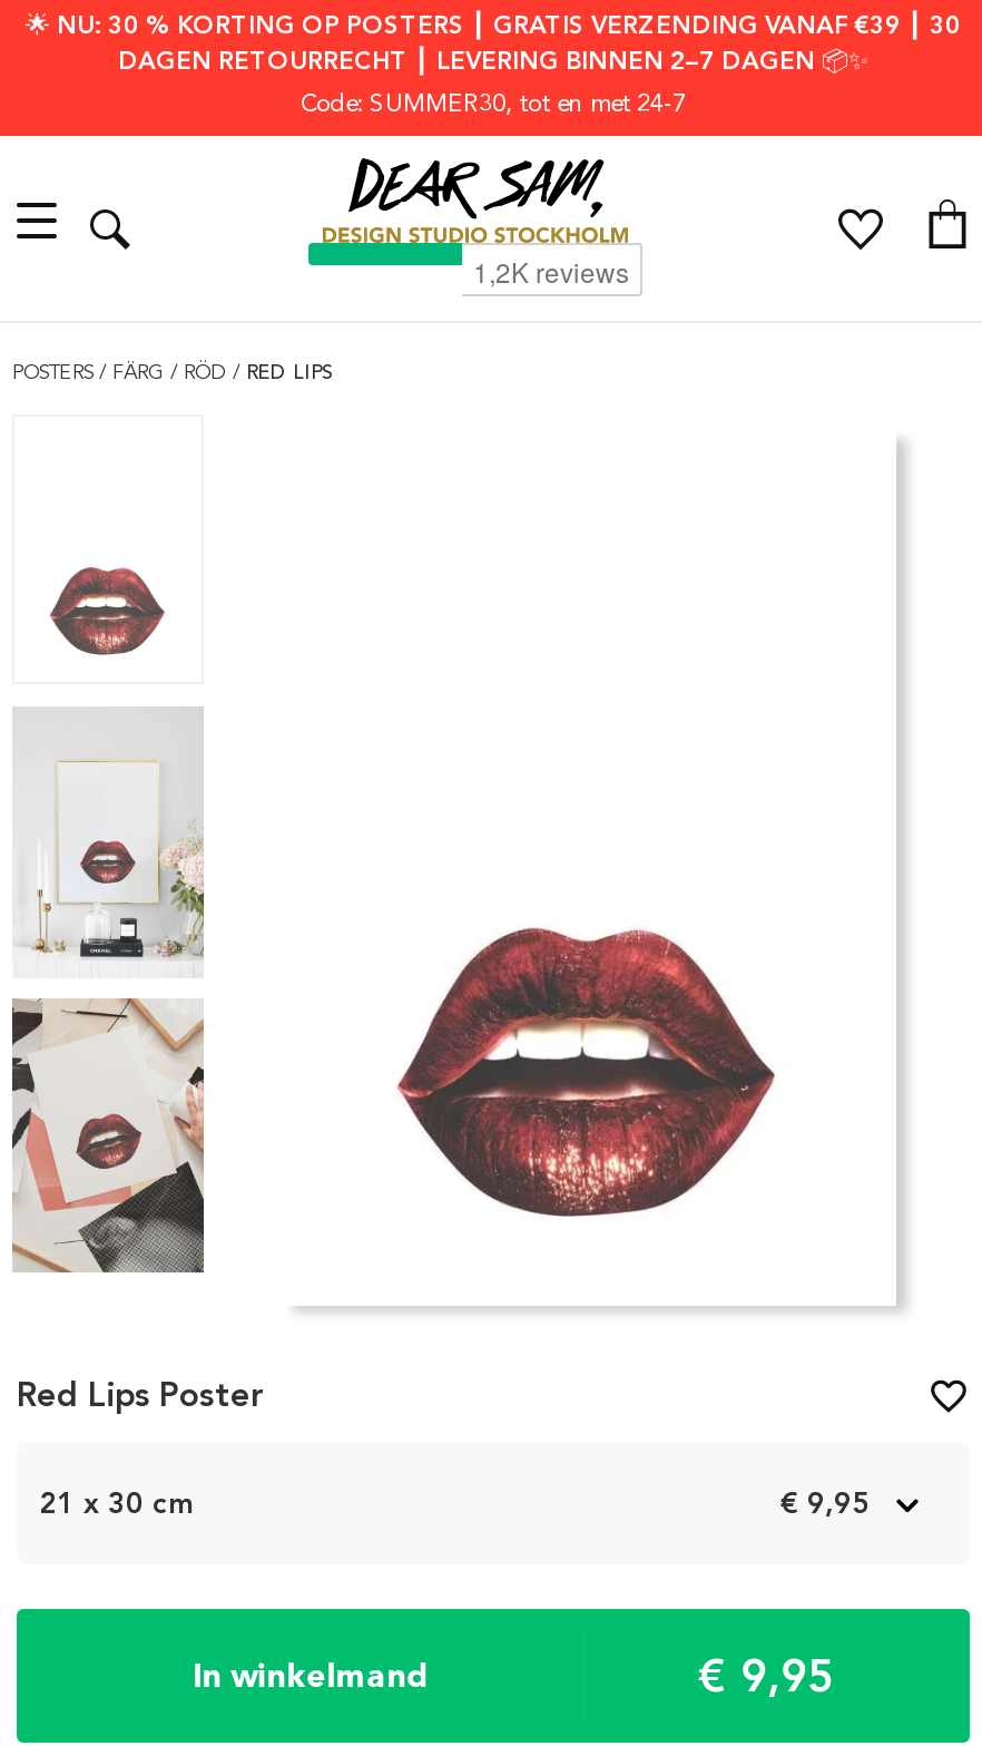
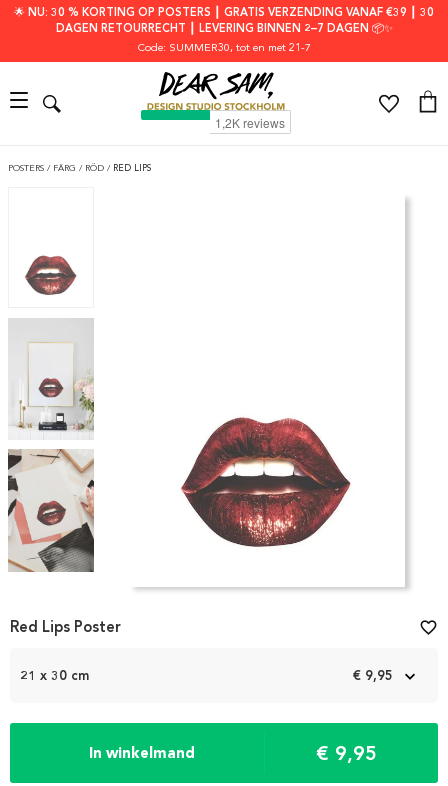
[301,87,686,118] Code: SUMMER30, tot en met 24-7 -> [137,40,310,54] Code: SUMMER30, tot en met 21-7

